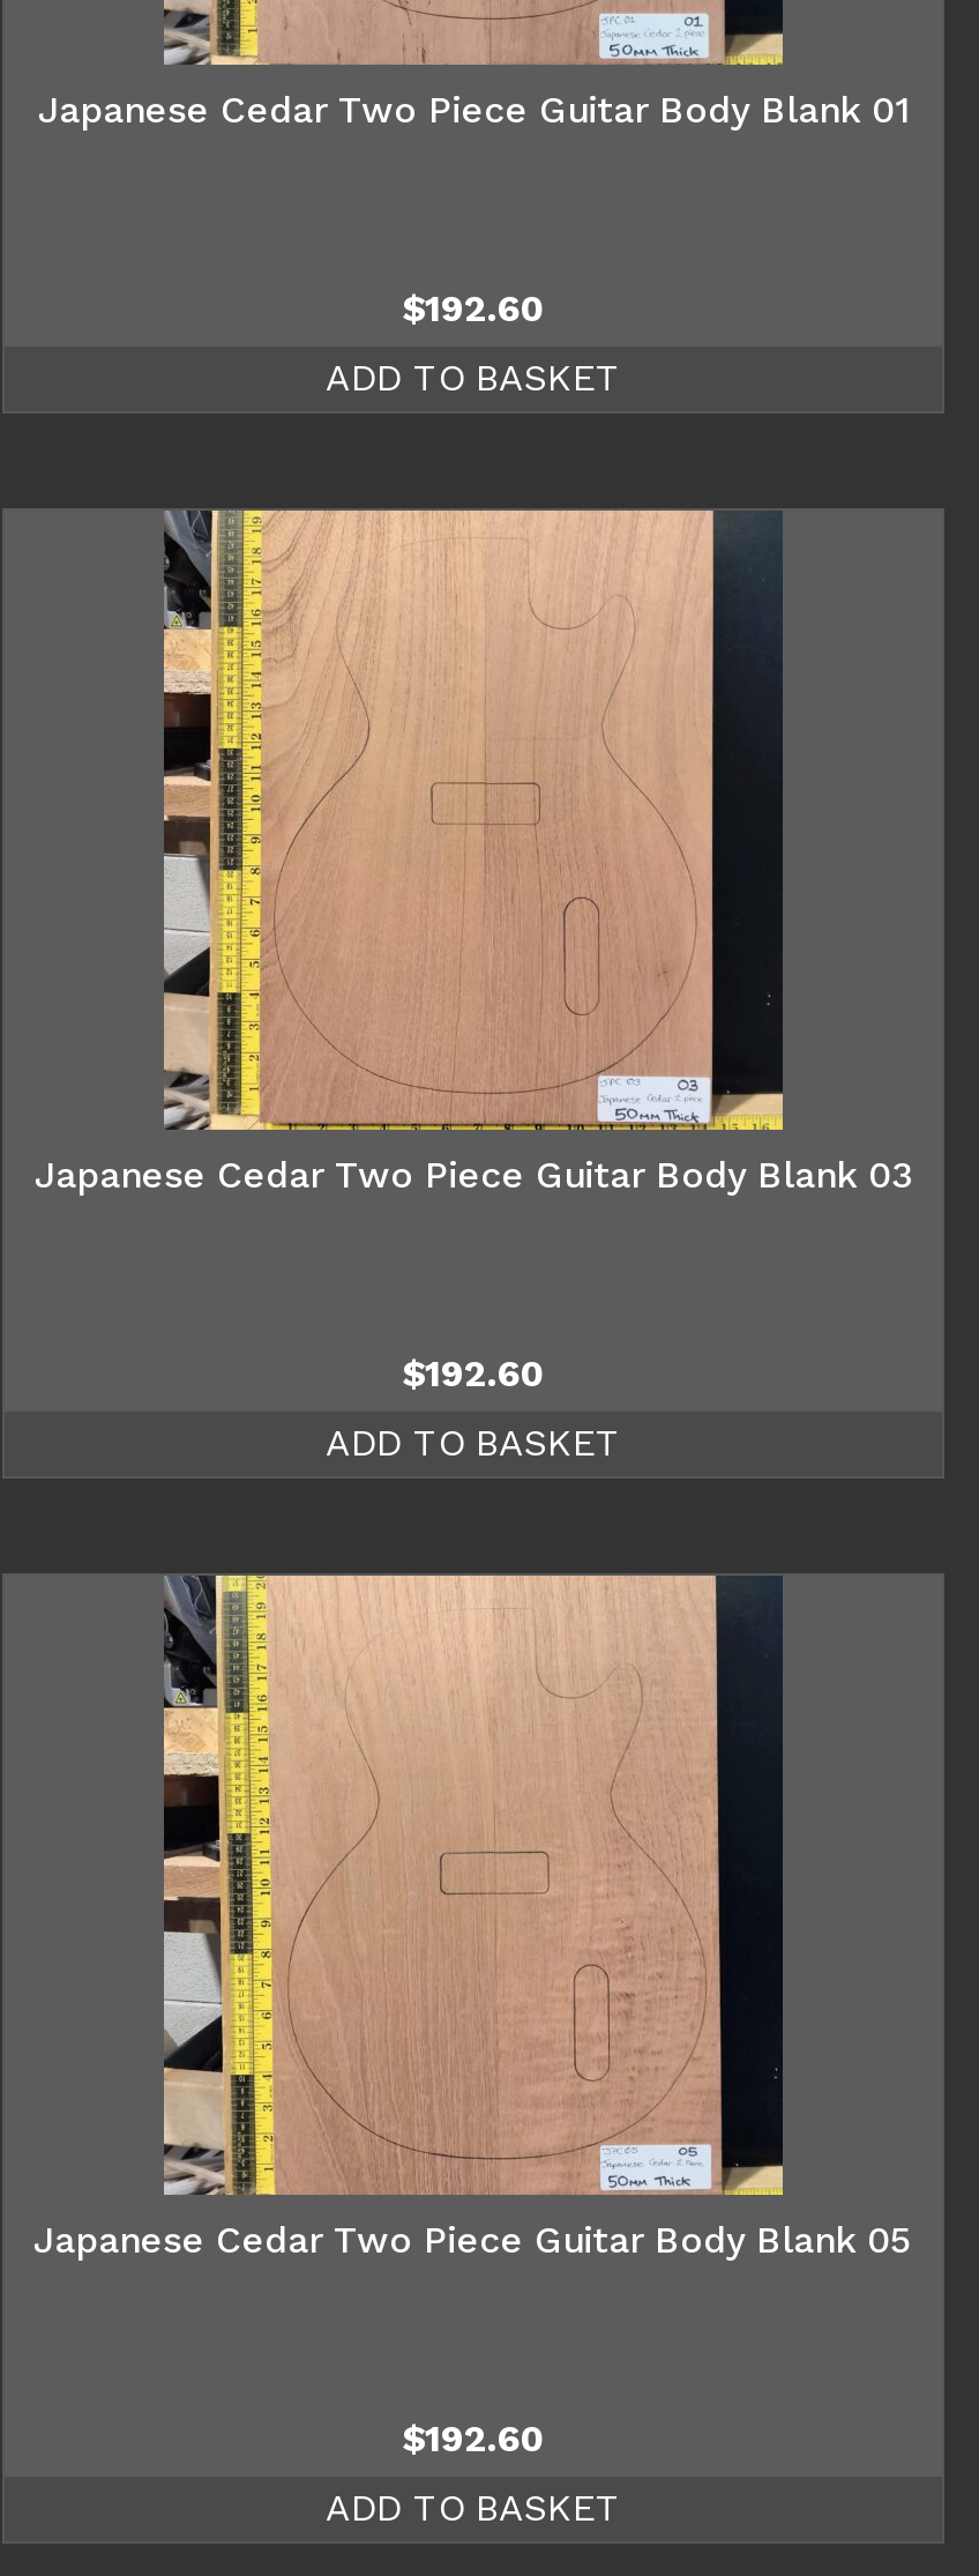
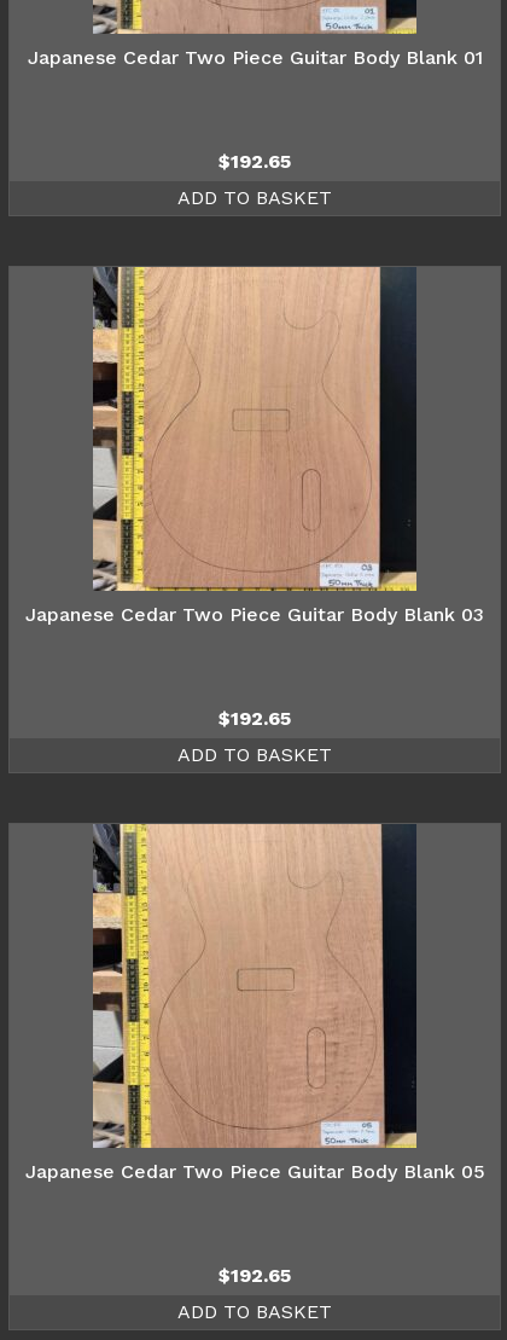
[402,287,545,331] $192.60 -> [218,150,291,173] $192.65
[402,1352,545,1396] $192.60 -> [218,707,291,730] $192.65
[402,2418,545,2461] $192.60 -> [218,1264,291,1287] $192.65

